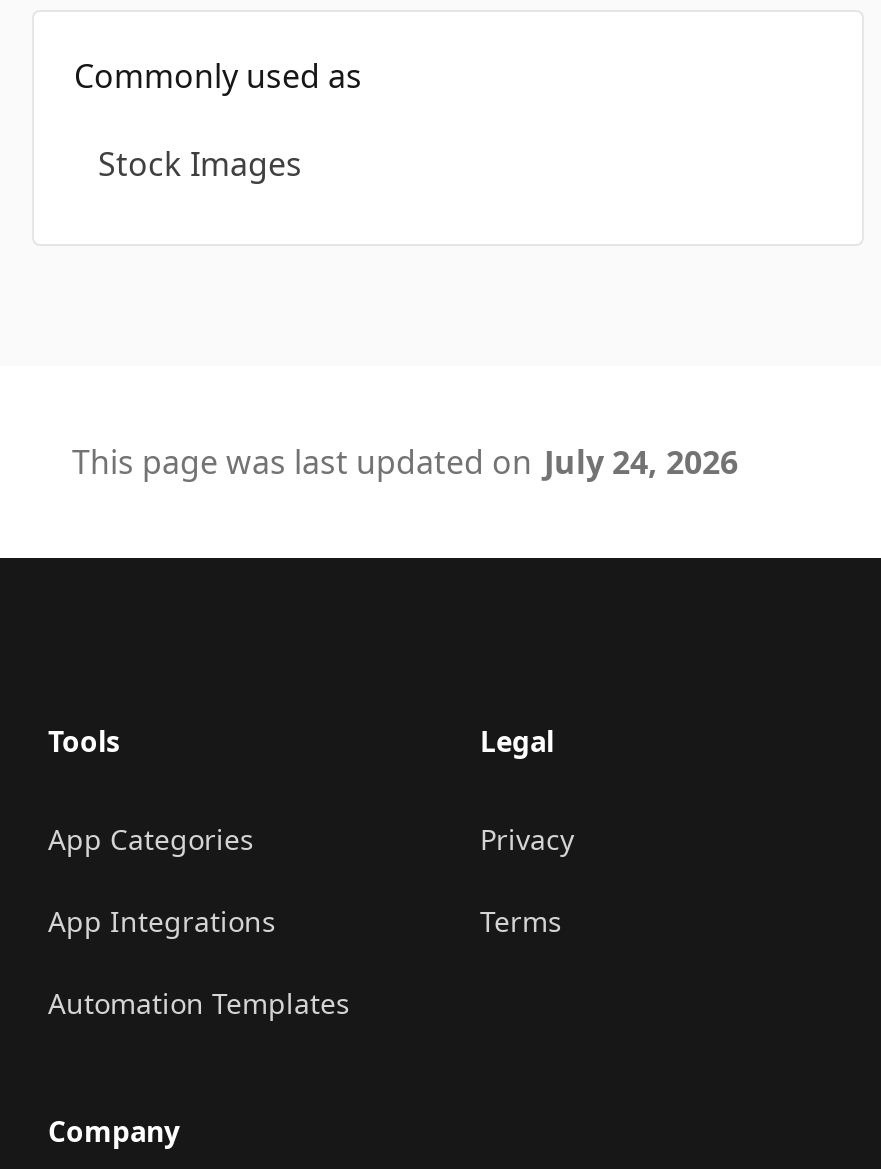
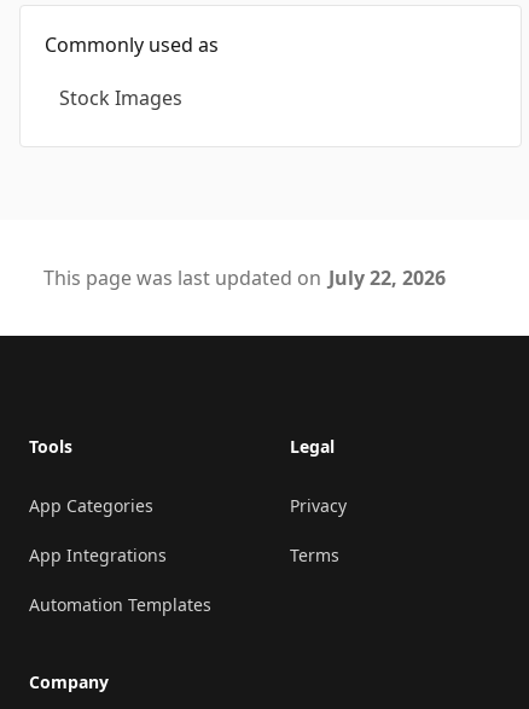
[72,440,738,484] This page was last updated on July 24, 2026 -> [43,265,446,291] This page was last updated on July 22, 2026

